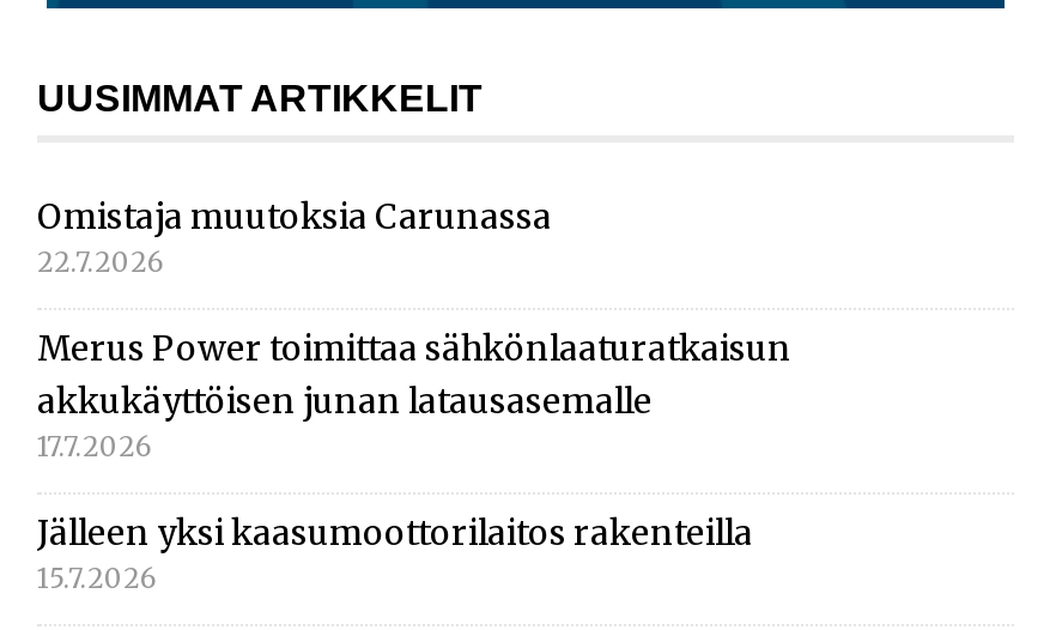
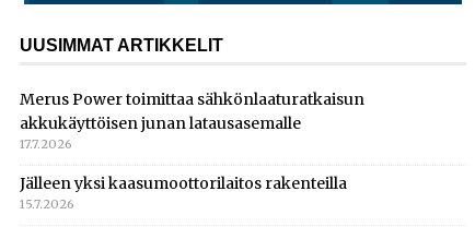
[37,196,552,280] Omistaja muutoksia Carunassa | 22.7.2026 -> none

